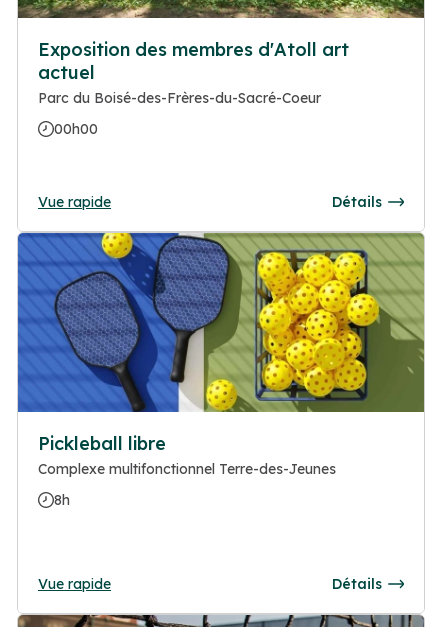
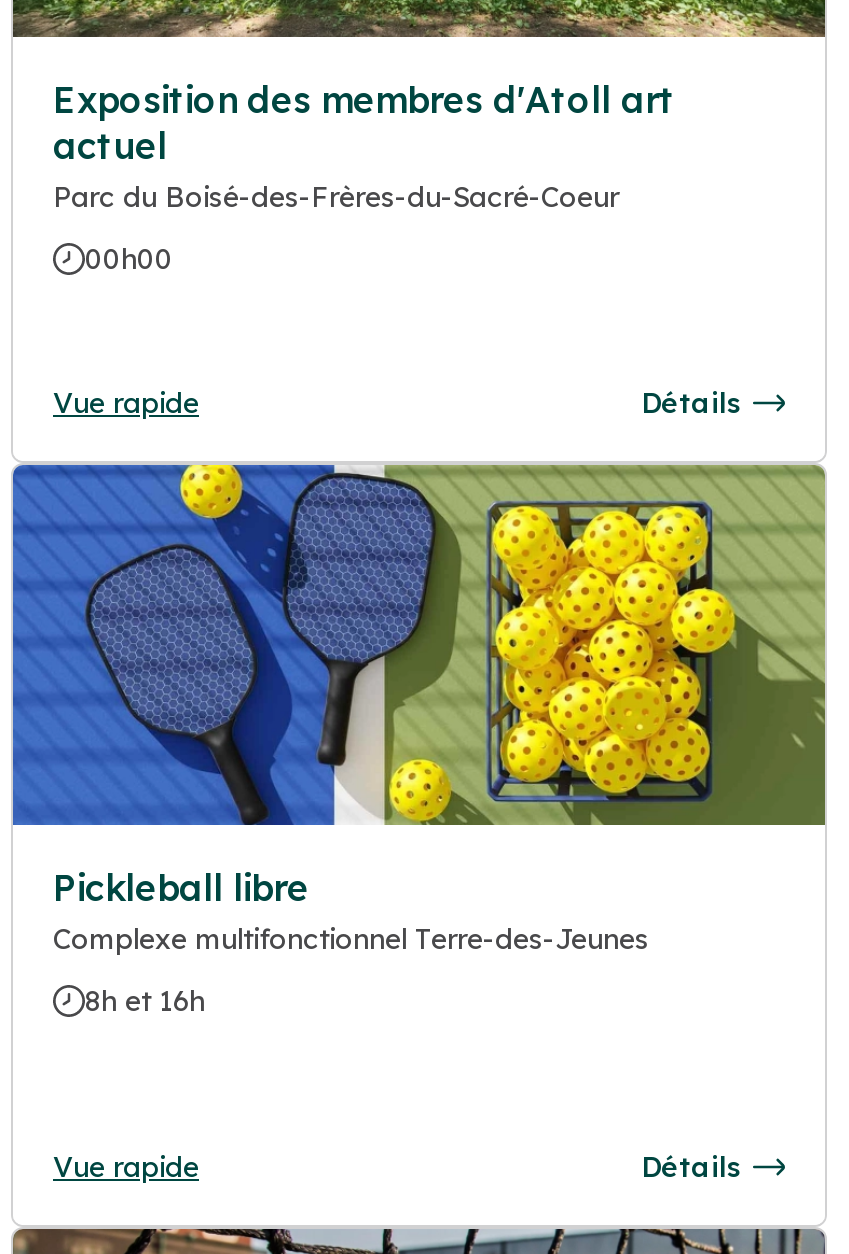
[54,491,70,509] 8h -> [85,982,205,1018] 8h et 16h

